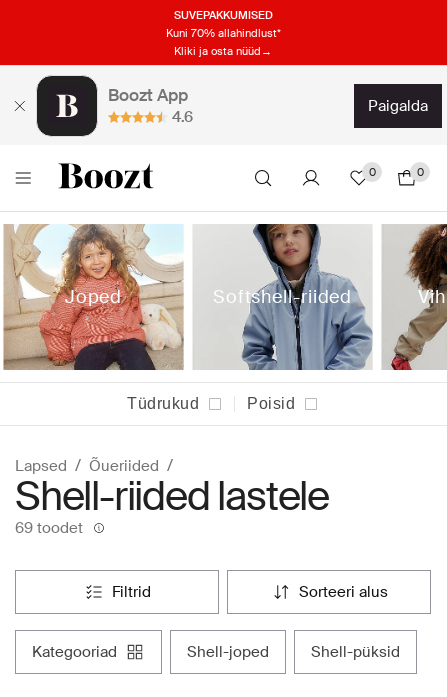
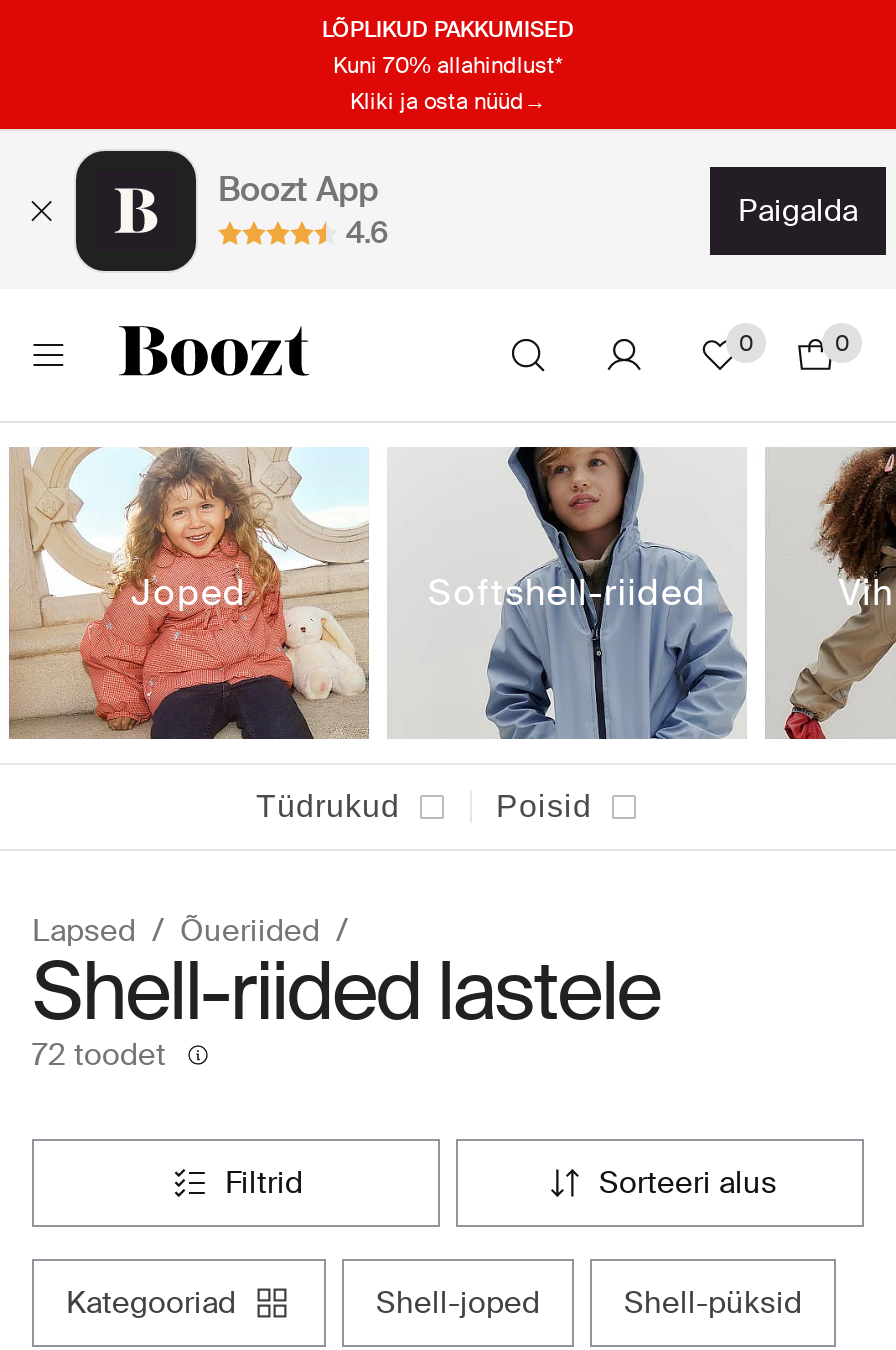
[173,7,272,21] SUVEPAKKUMISED -> [322,14,574,42] LÕPLIKUD PAKKUMISED
[15,518,83,538] 69 toodet -> [32,1035,166,1075] 72 toodet

